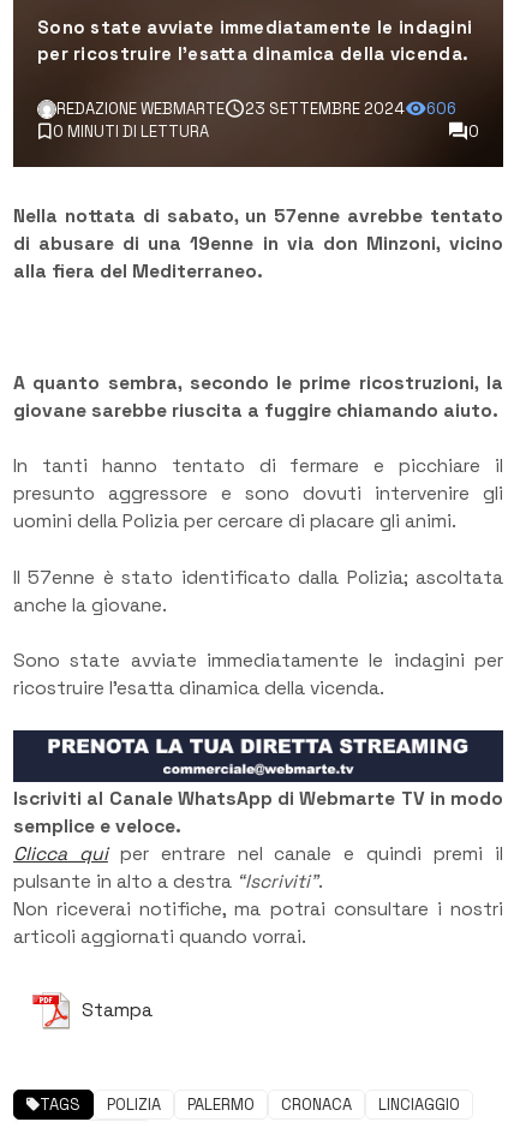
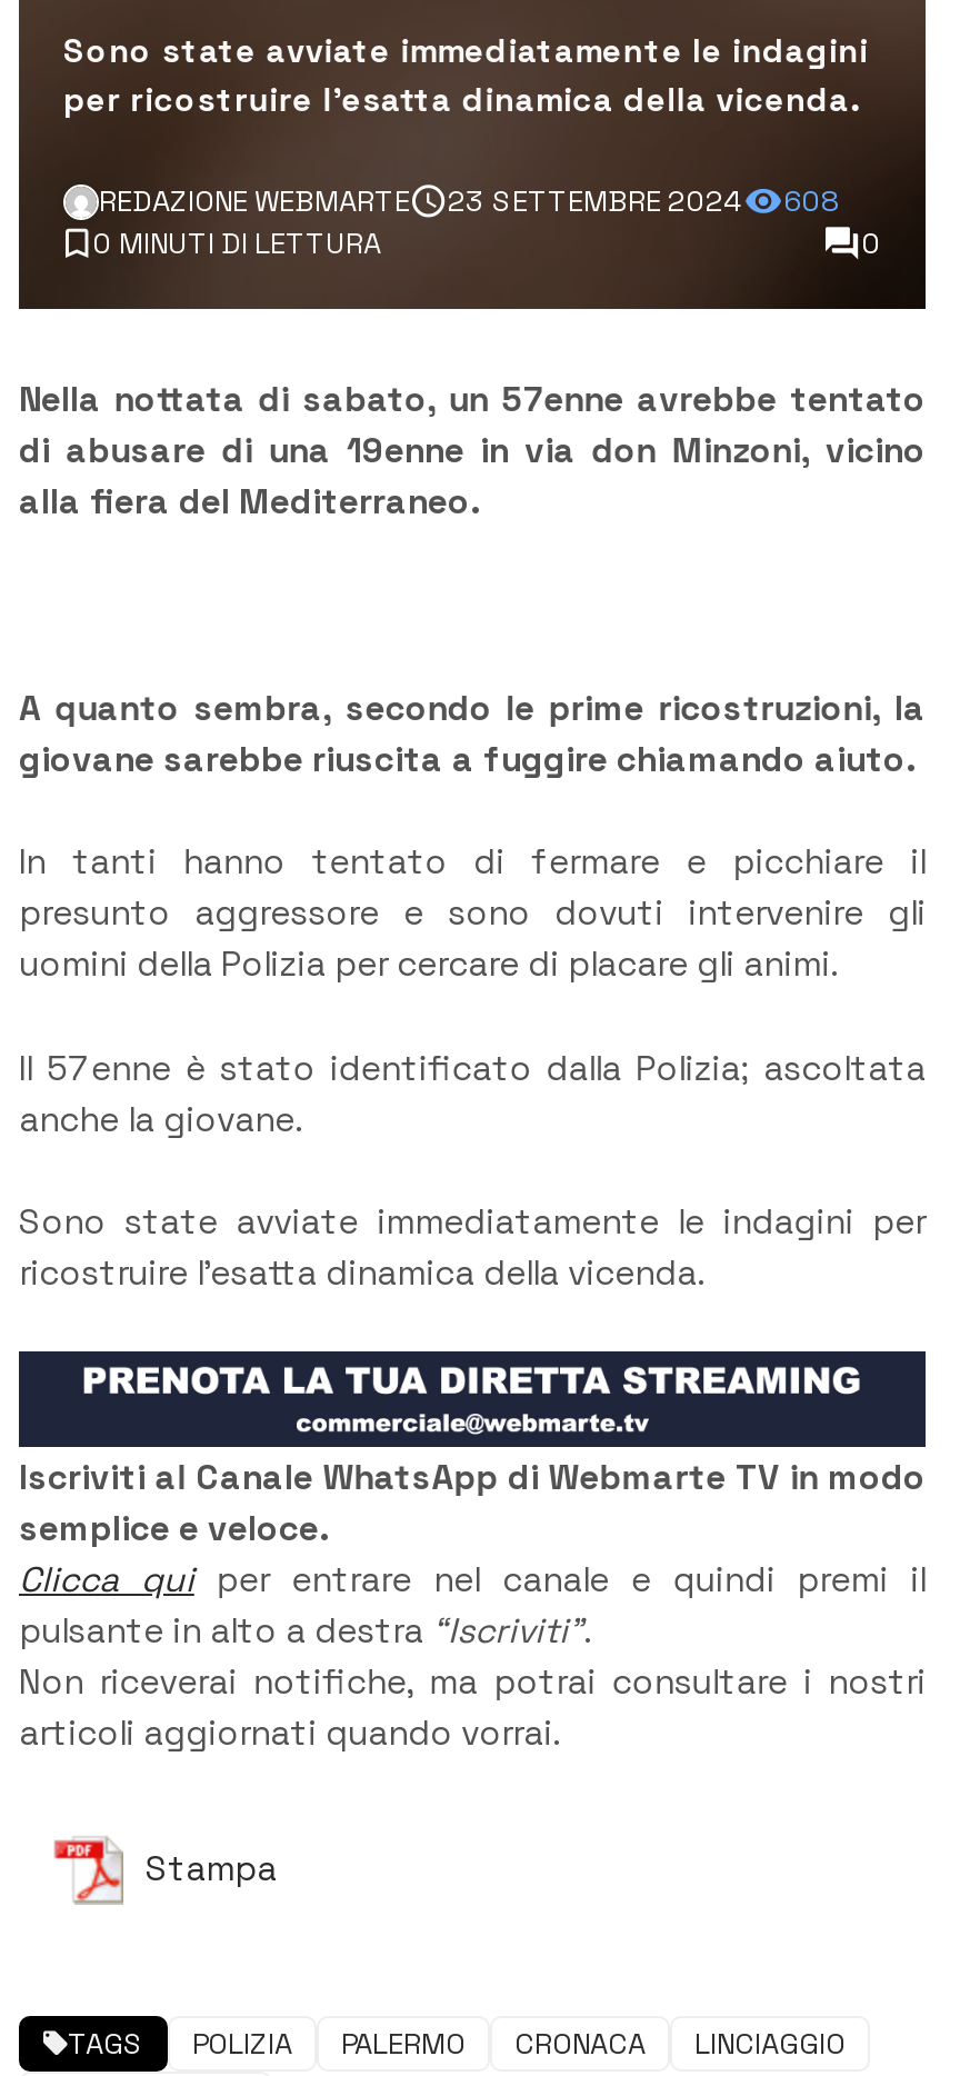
[426,99,456,119] 606 -> [783,182,841,220] 608

